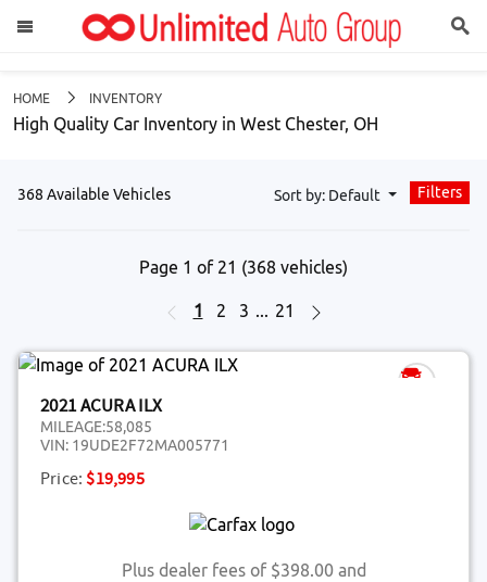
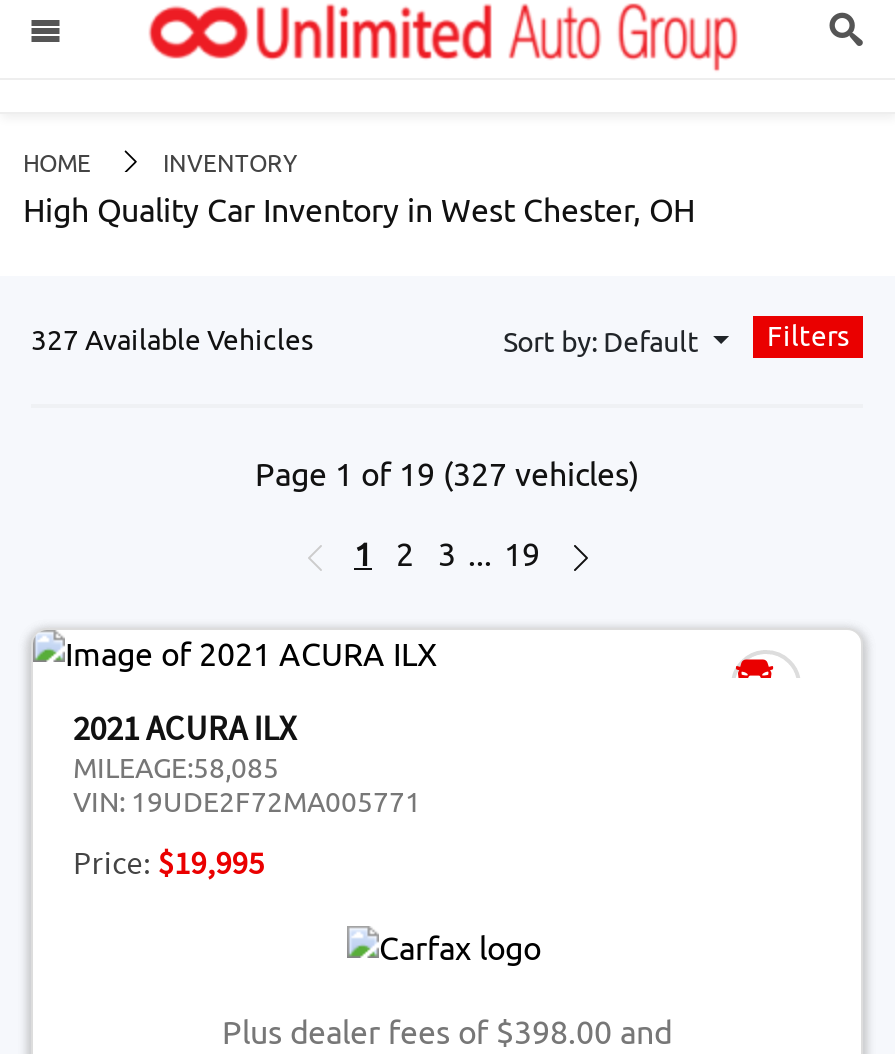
[17,186,171,203] 368 Available Vehicles -> [31,324,313,356] 327 Available Vehicles
[139,257,348,277] Page 1 of 21 (368 vehicles) -> [255,456,639,492] Page 1 of 19 (327 vehicles)
[193,301,294,320] 1 2 3 ... 21 -> [354,536,540,572] 1 2 3 ... 19

